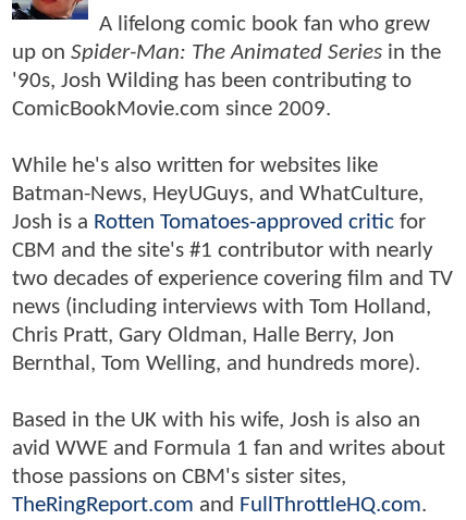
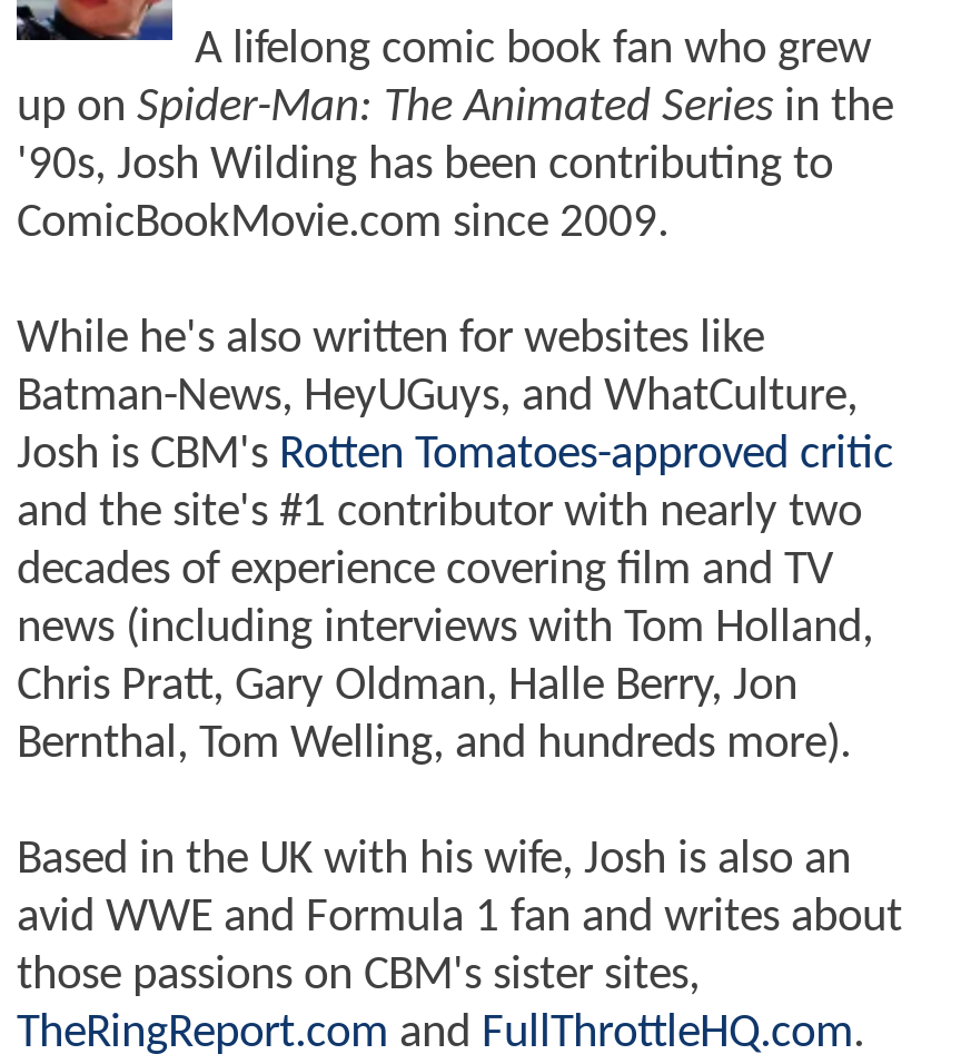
[12,211,453,291] Josh is a Rotten Tomatoes-approved critic for | CBM and the site's #1 contributor with nearly | two decades of experience covering film and TV -> [17,433,893,595] Josh is CBM's Rotten Tomatoes-approved critic | and the site's #1 contributor with nearly two | decades of experience covering film and TV

